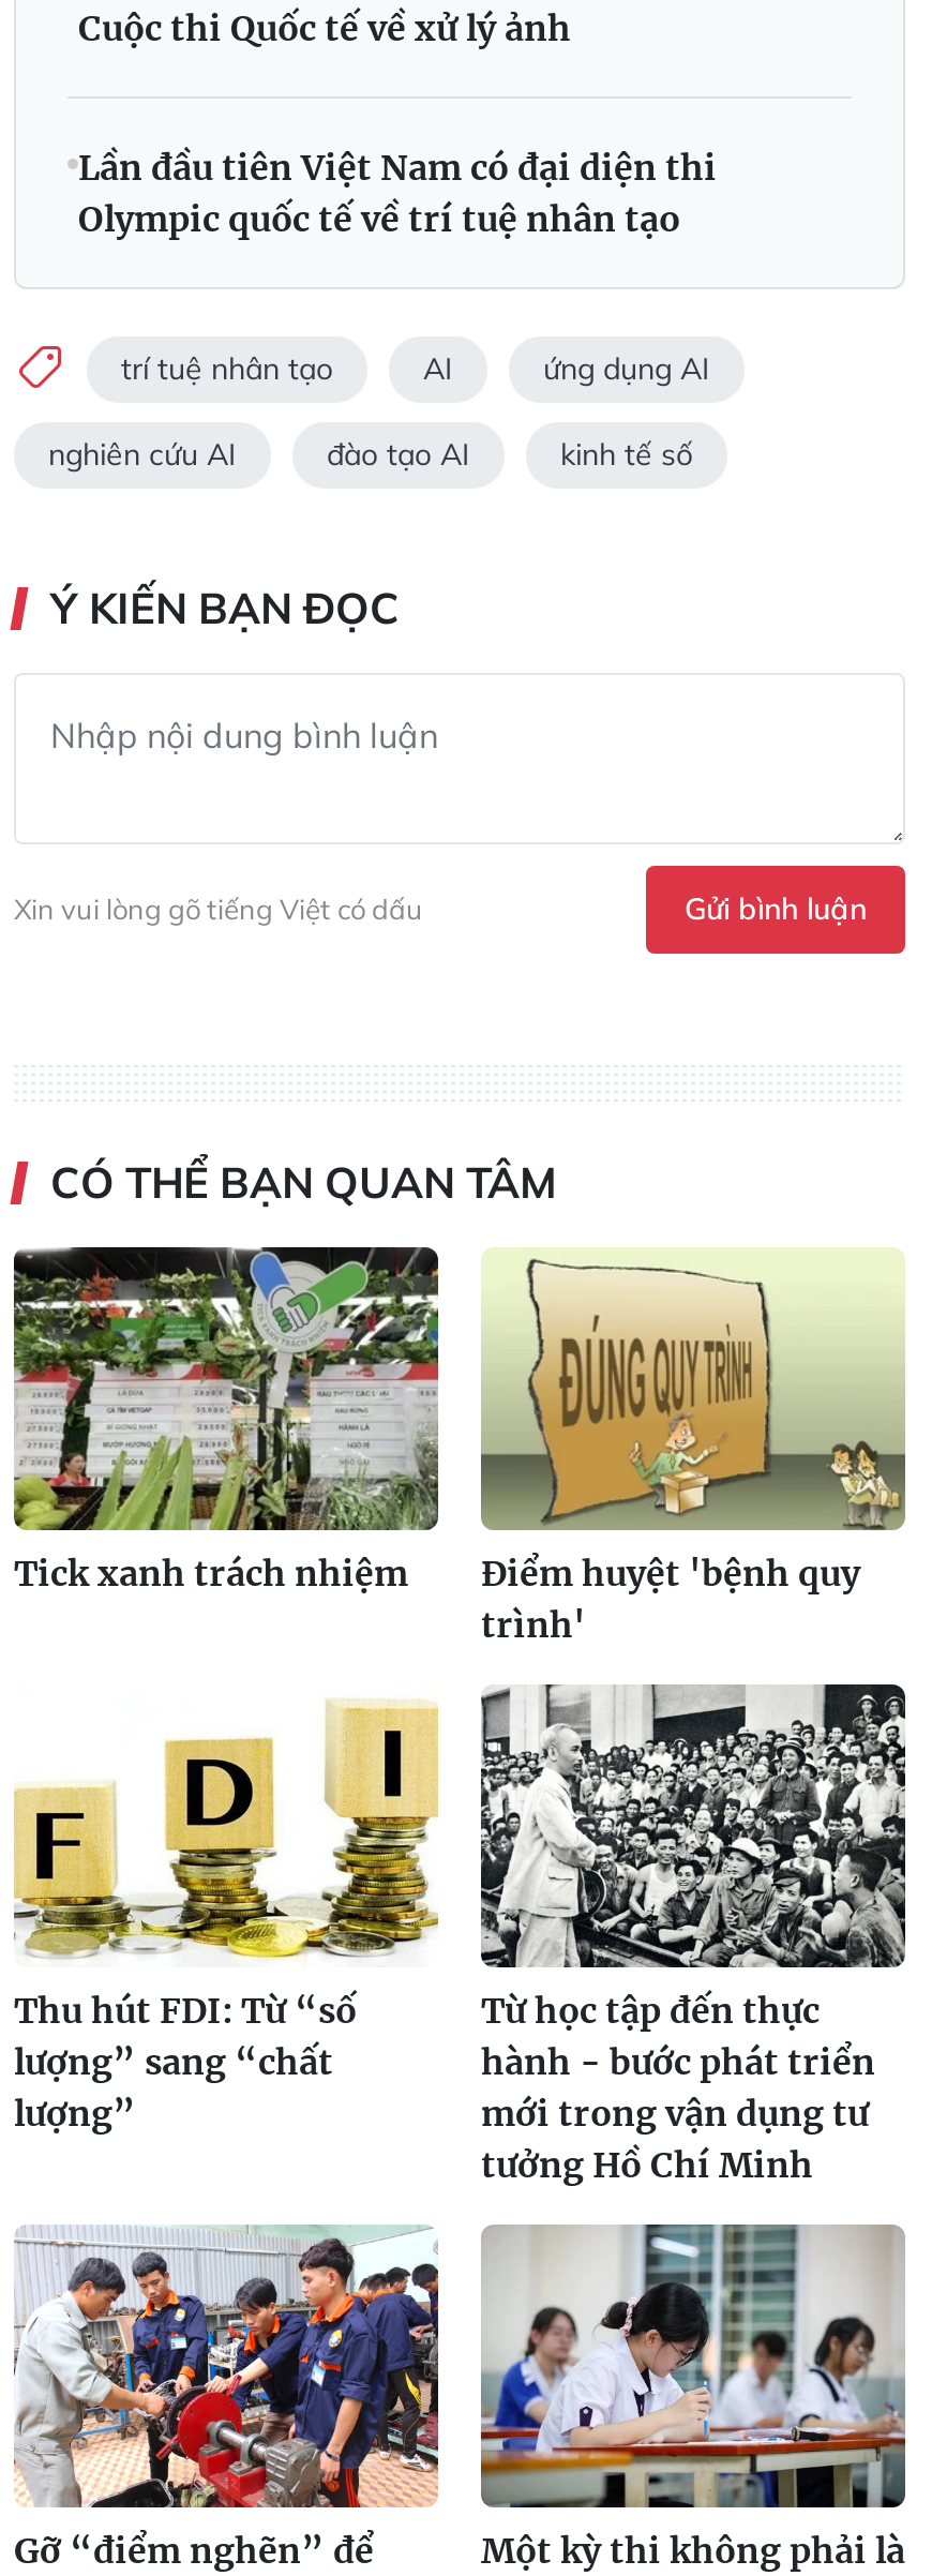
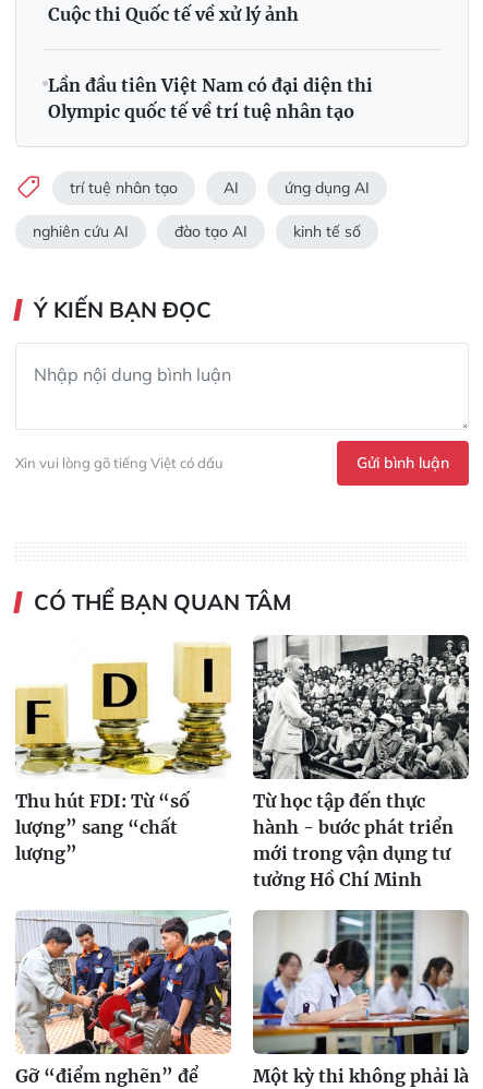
[12,1245,860,1645] [image] | Tick xanh trách nhiệm | Điểm huyệt 'bệnh quy | trình' -> none
[481,1247,905,1530] [image] -> none

